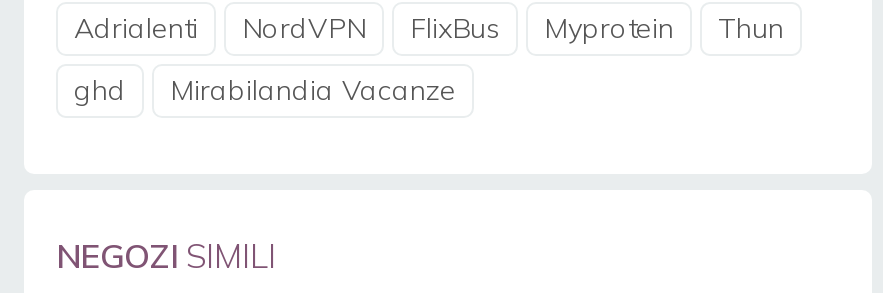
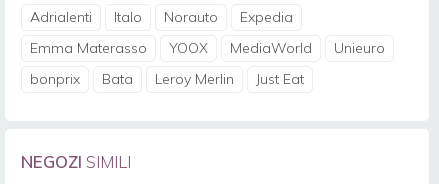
[74,10,784,108] NordVPN | FlixBus | Myprotein | Thun | ghd | Mirabilandia Vacanze -> [30,8,385,88] Italo | Norauto | Expedia | Emma Materasso | YOOX | MediaWorld | Unieuro | bonprix | Bata | Leroy Merlin | Just Eat

